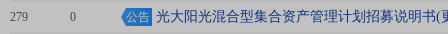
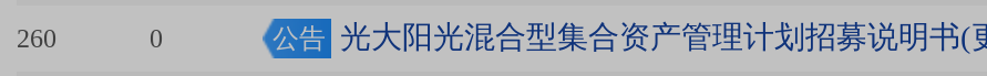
[10,10,28,24] 279 -> [17,23,56,54] 260

